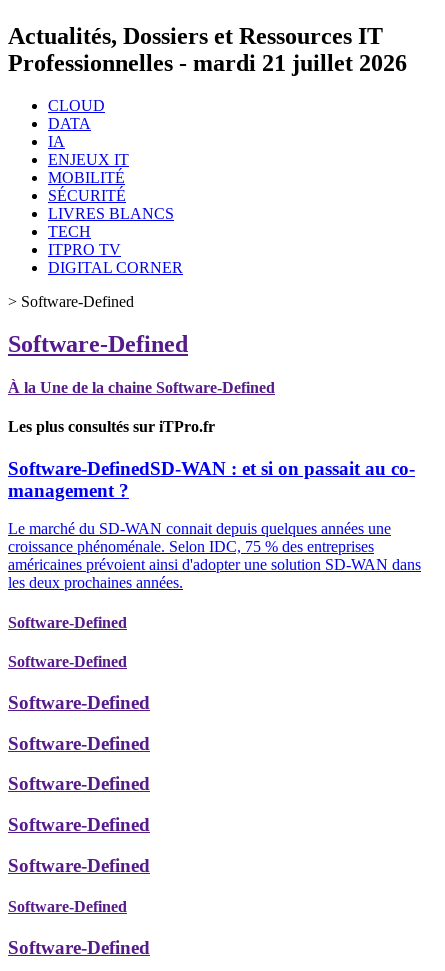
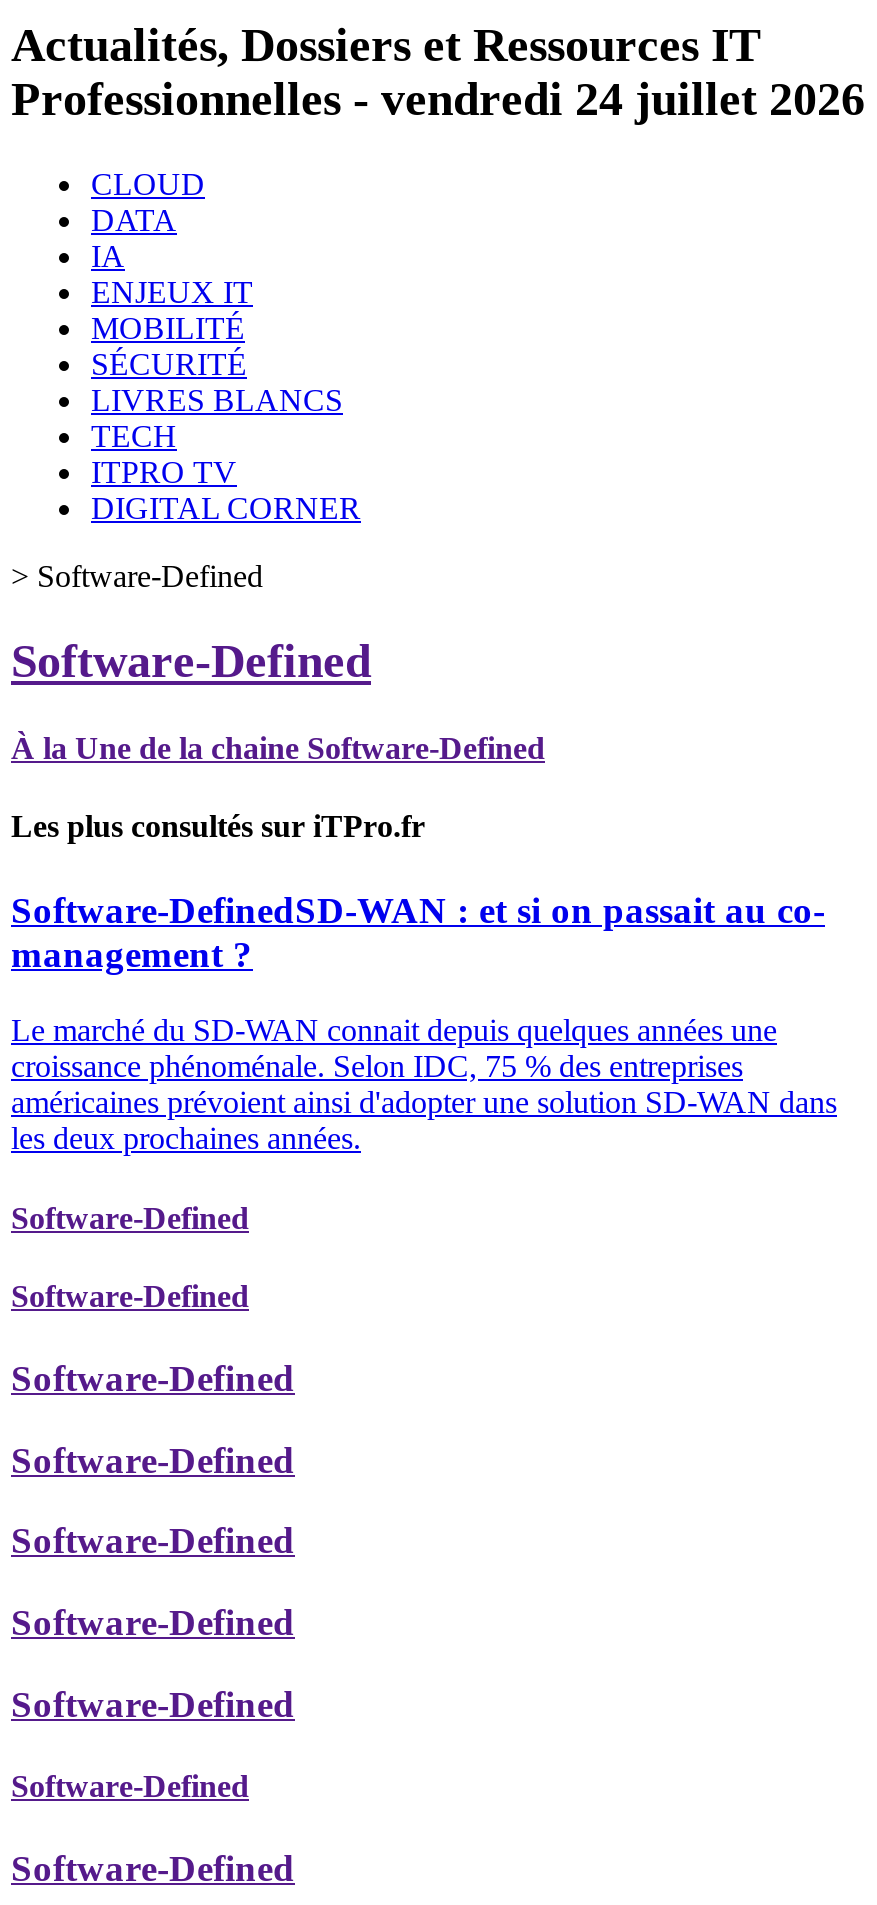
[8,50,407,76] Professionnelles - mardi 21 juillet 2026 -> [11,73,865,125] Professionnelles - vendredi 24 juillet 2026

